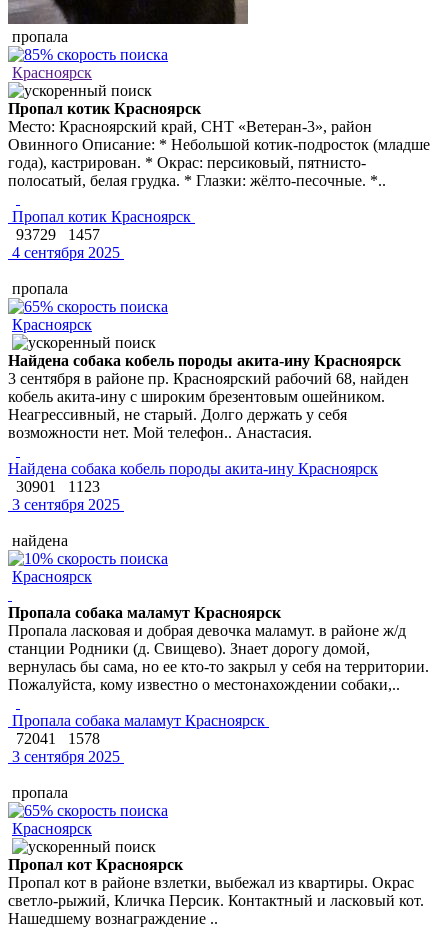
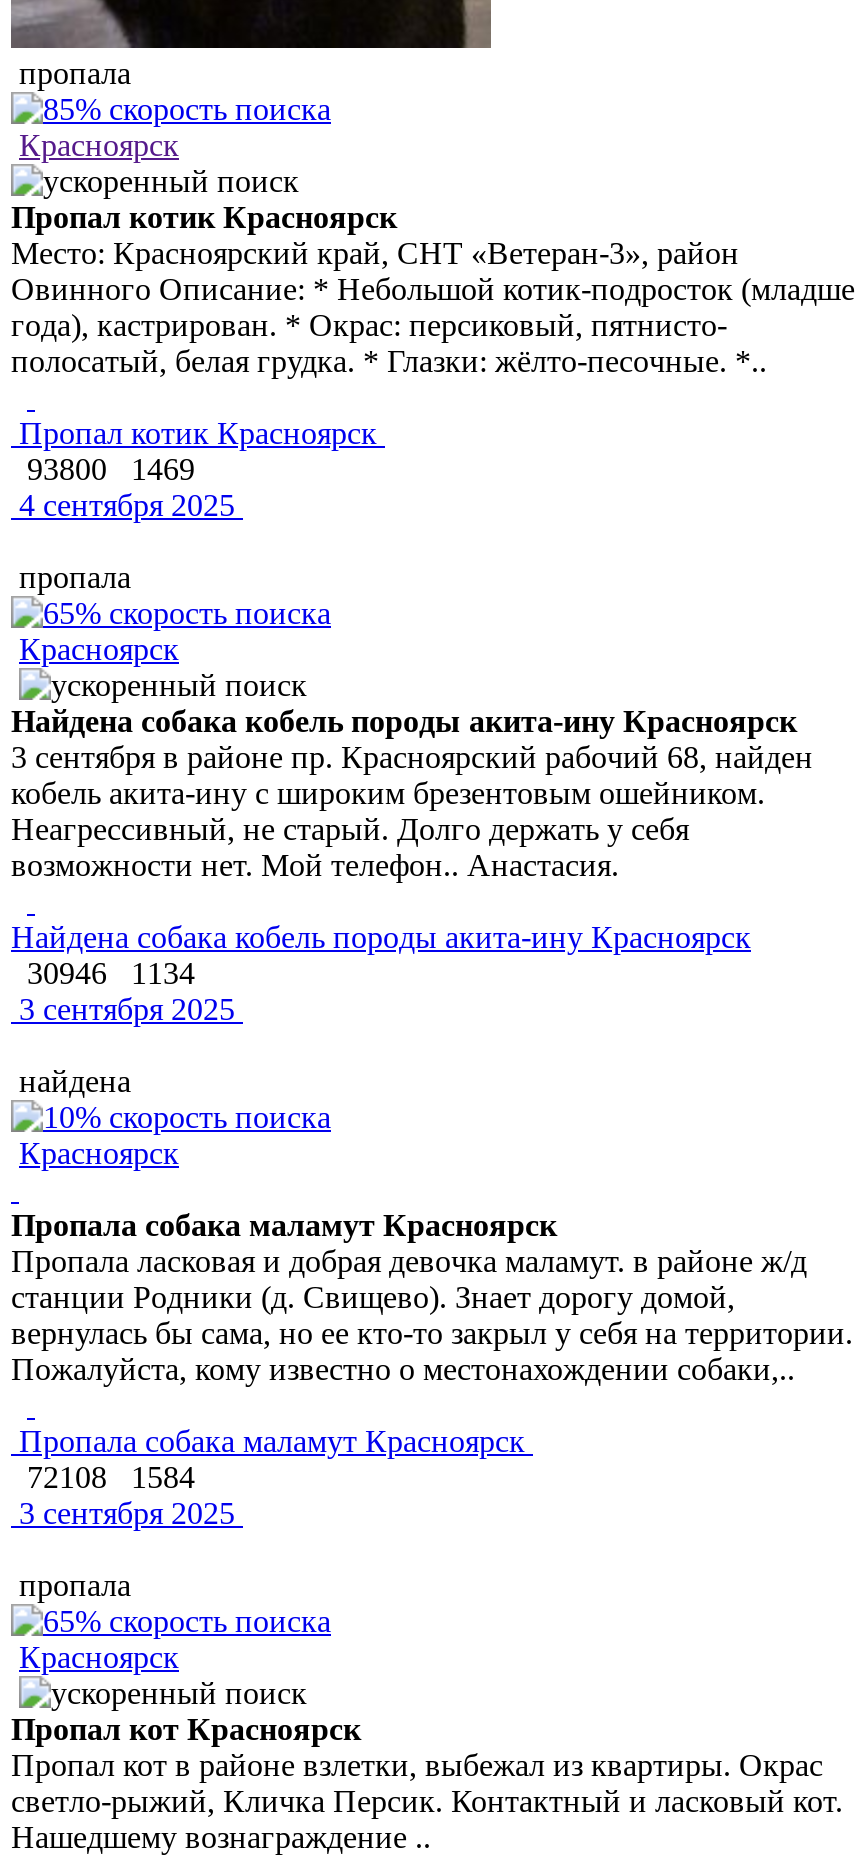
[12,226,100,243] 93729 1457 -> [19,452,195,486] 93800 1469
[12,478,100,495] 30901 1123 -> [19,956,195,990] 30946 1134
[12,730,100,747] 72041 1578 -> [19,1460,195,1494] 72108 1584

